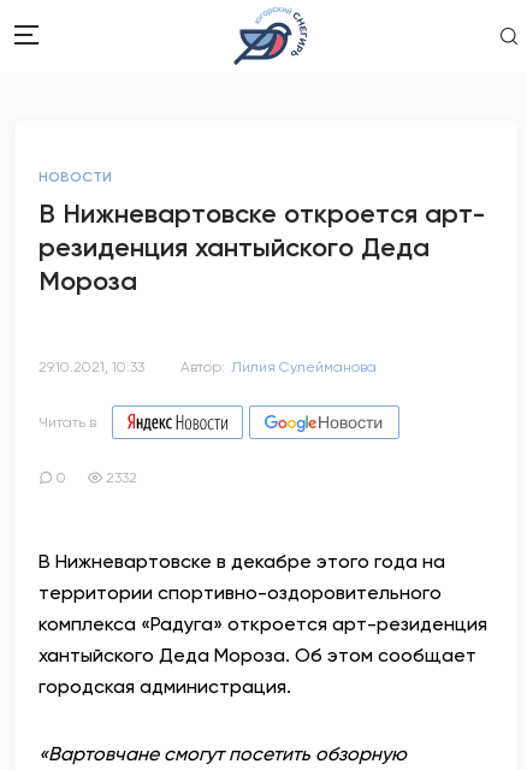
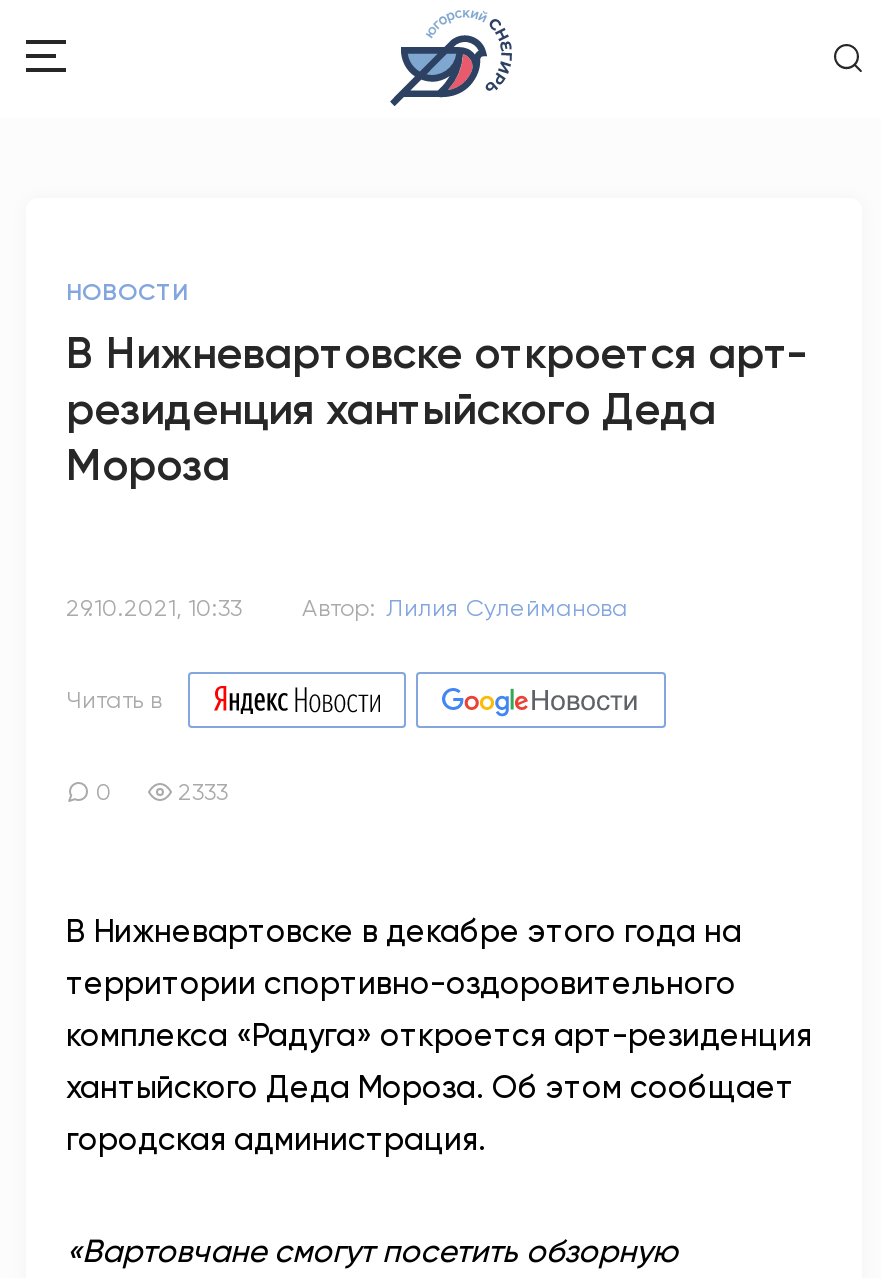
[106,469,137,486] 2332 -> [178,778,228,806] 2333

